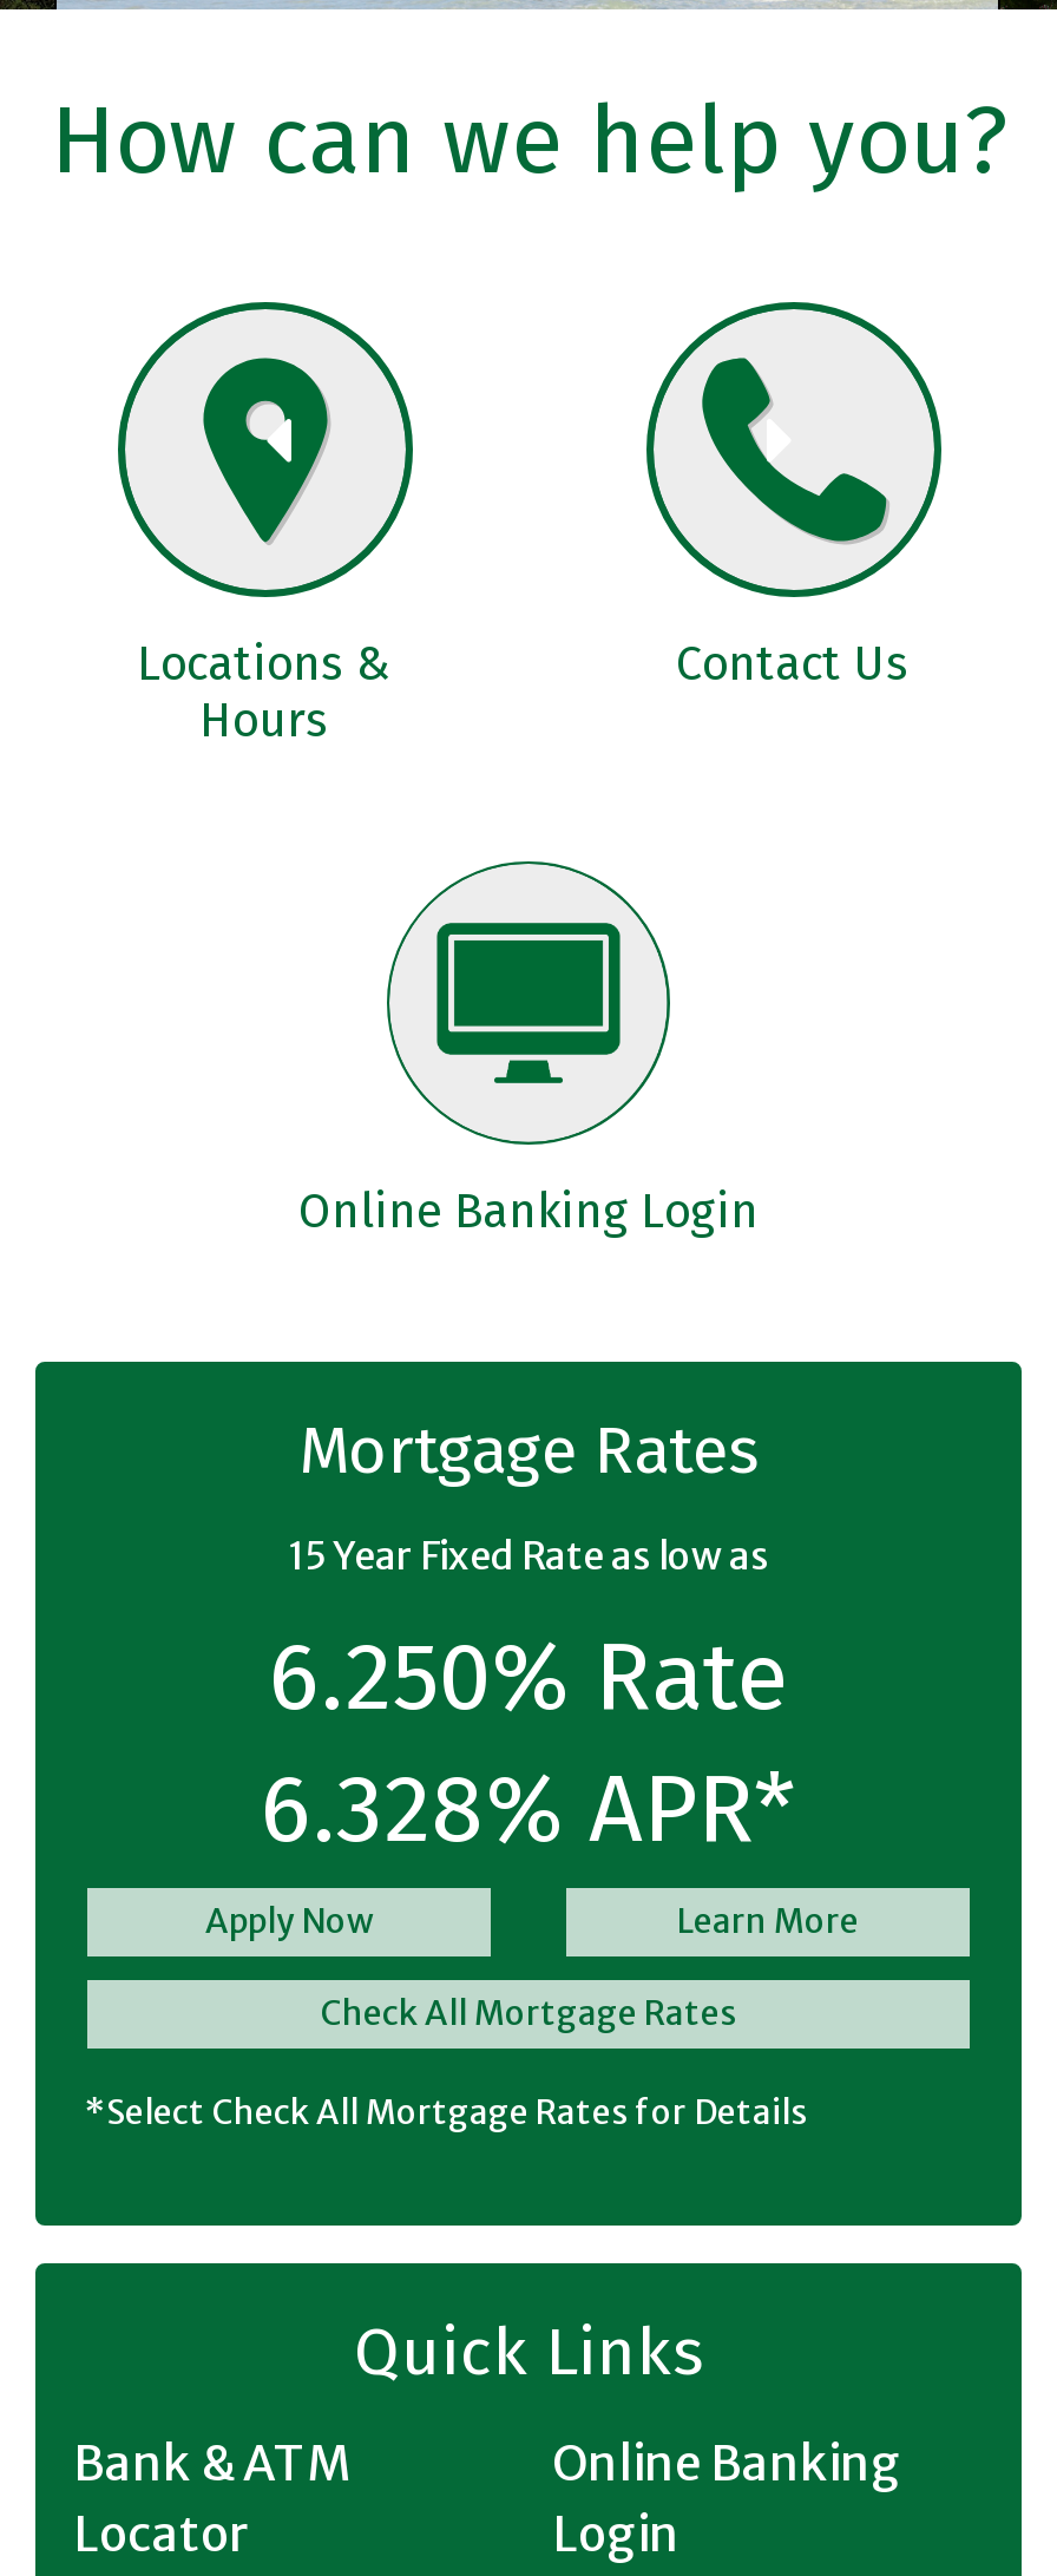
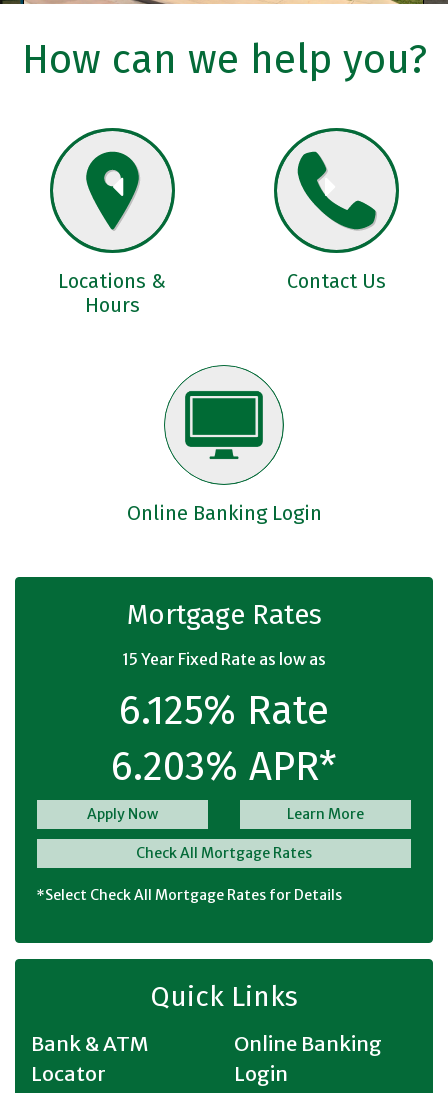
[269,1621,788,1735] 6.250% Rate -> [119,687,329,735] 6.125% Rate
[261,1754,796,1867] 6.328% APR* -> [111,743,337,791] 6.203% APR*

